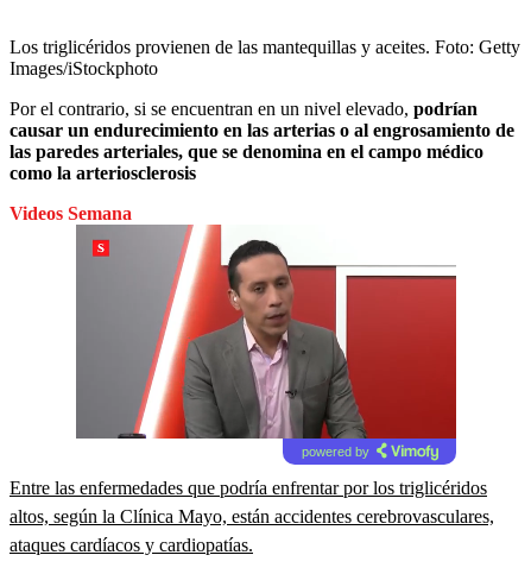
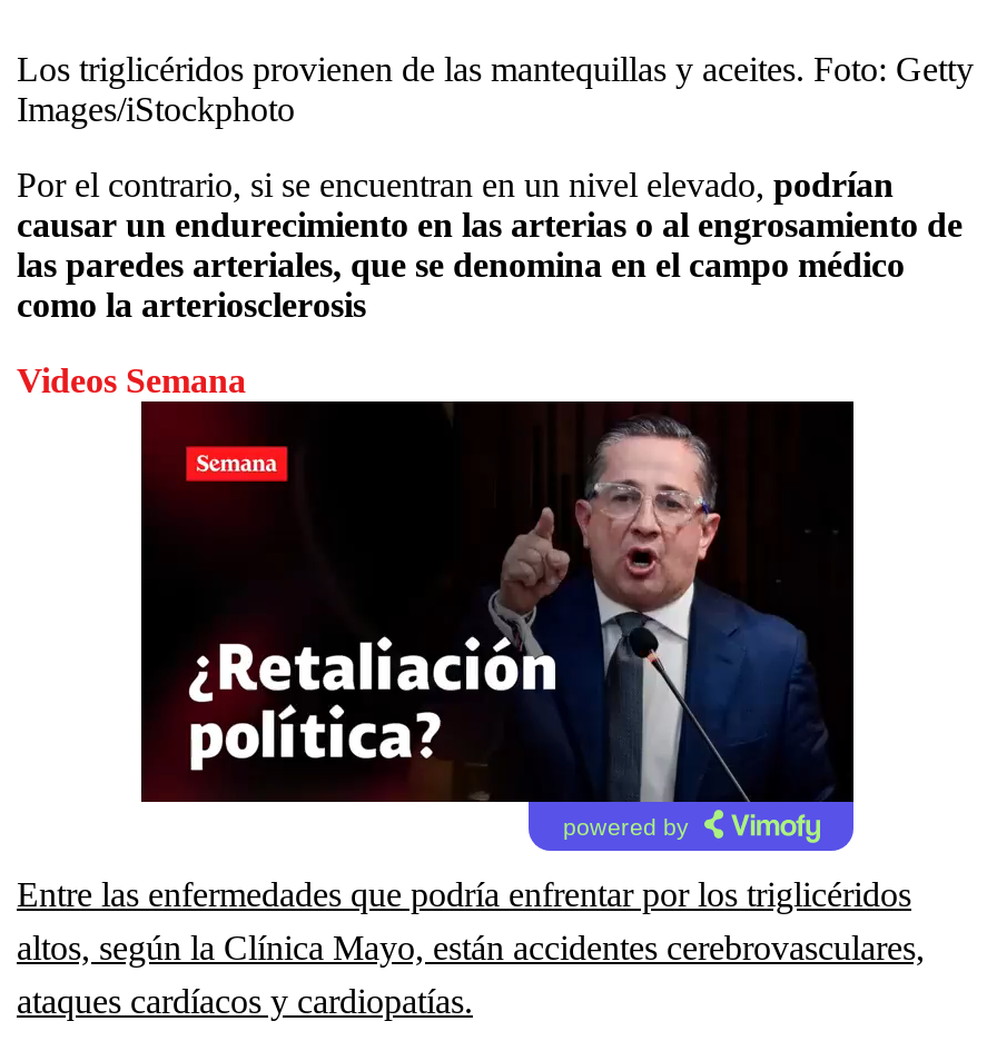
[75,223,457,440] [image] -> [139,399,856,804] [image]

